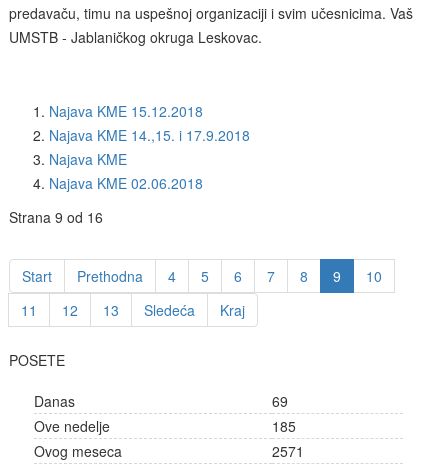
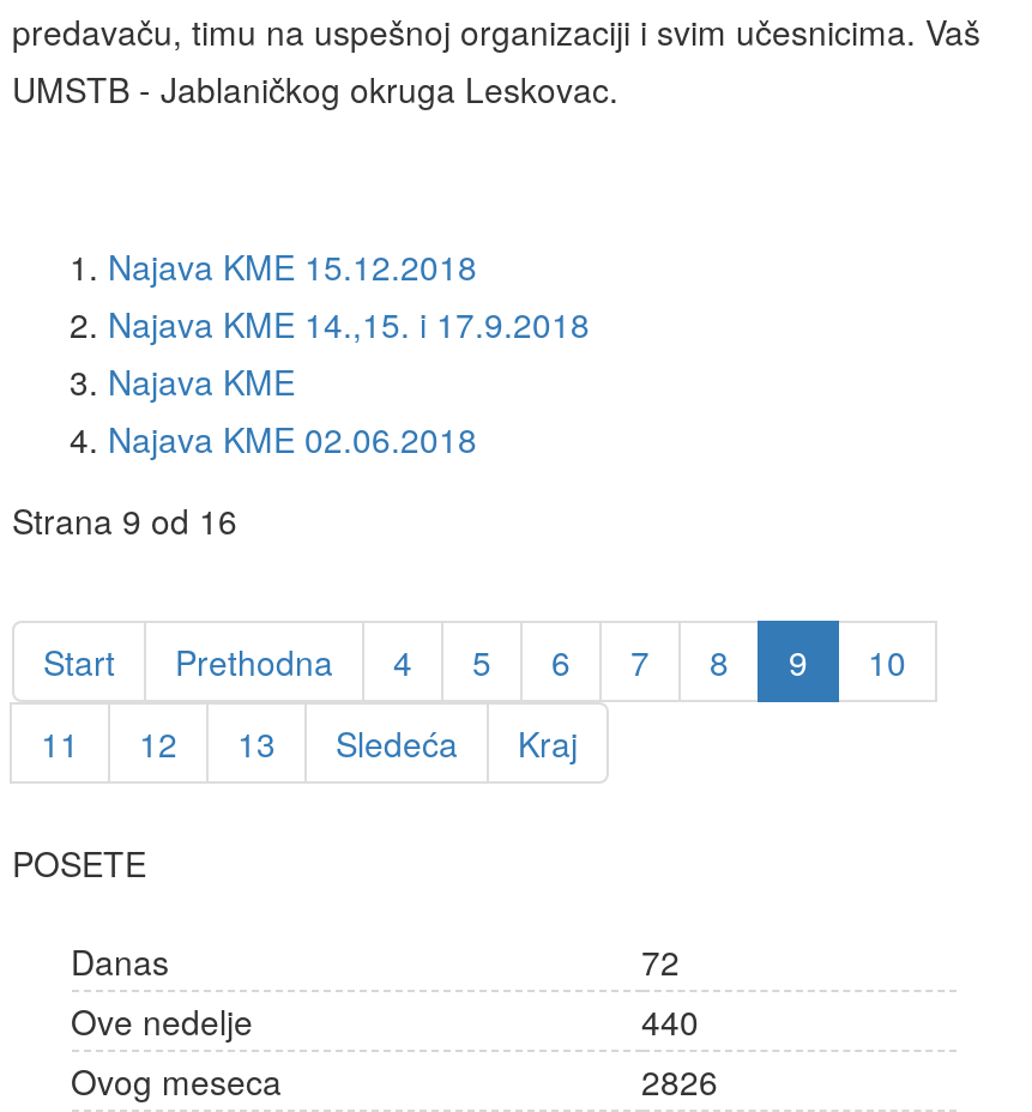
[271,391,287,411] 69 -> [641,937,680,985] 72
[271,416,295,436] 185 -> [641,997,699,1045] 440
[271,441,303,461] 2571 -> [641,1057,718,1105] 2826

